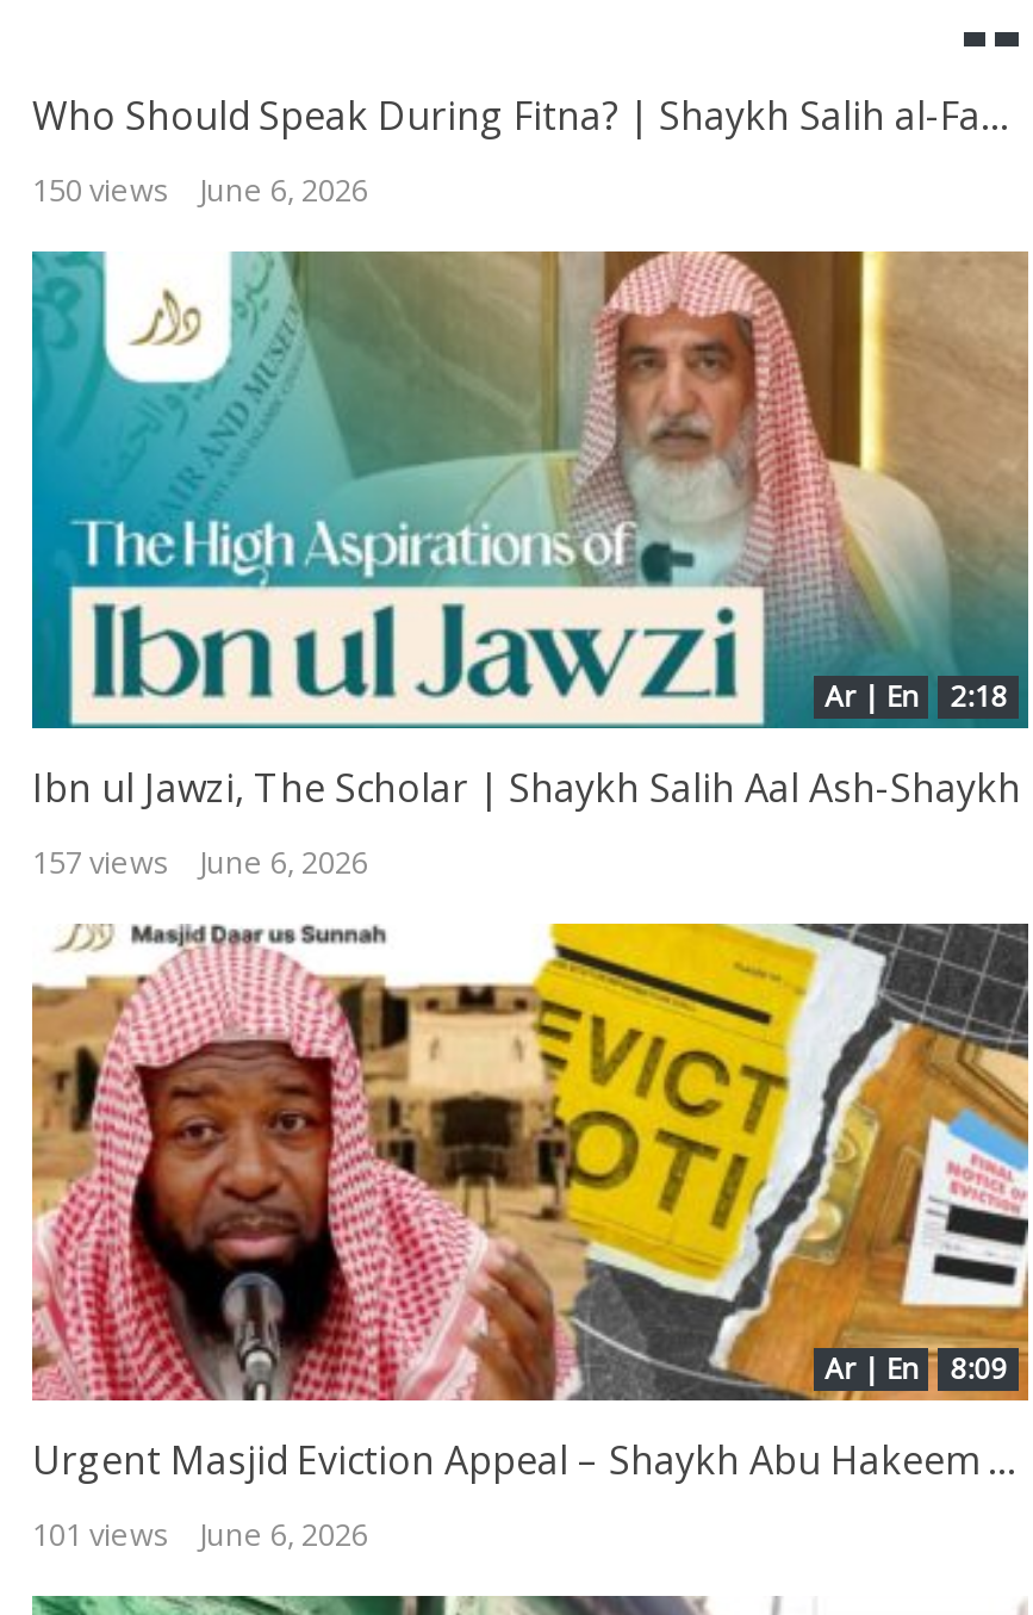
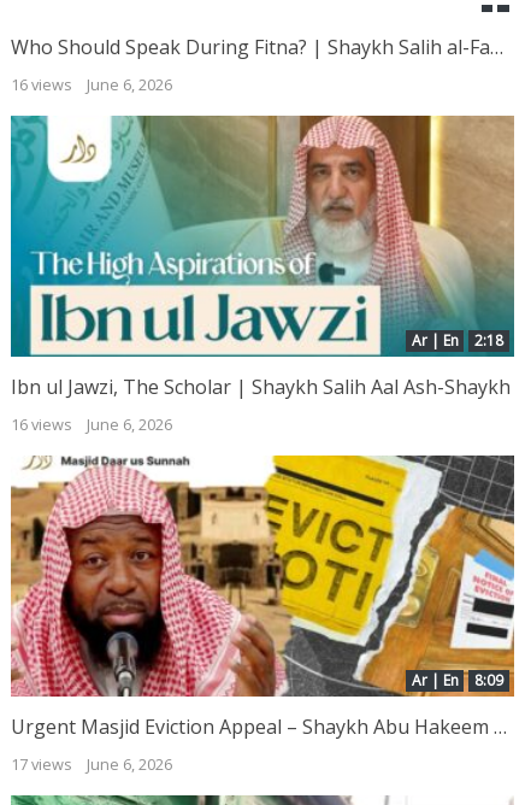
[32,167,368,210] 150 views June 6, 2026 -> [11,73,172,95] 16 views June 6, 2026
[32,839,368,882] 157 views June 6, 2026 -> [11,413,172,435] 16 views June 6, 2026
[32,1512,368,1554] 101 views June 6, 2026 -> [11,753,172,774] 17 views June 6, 2026

